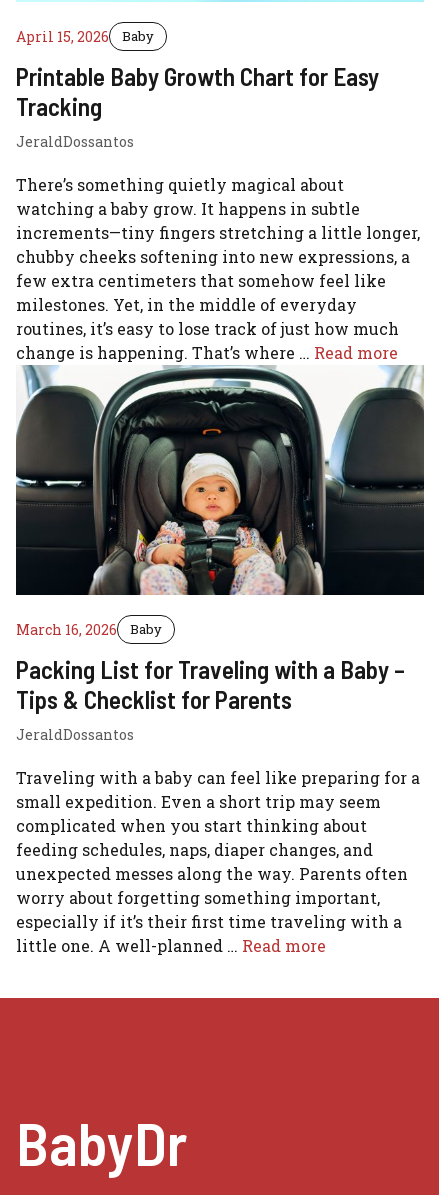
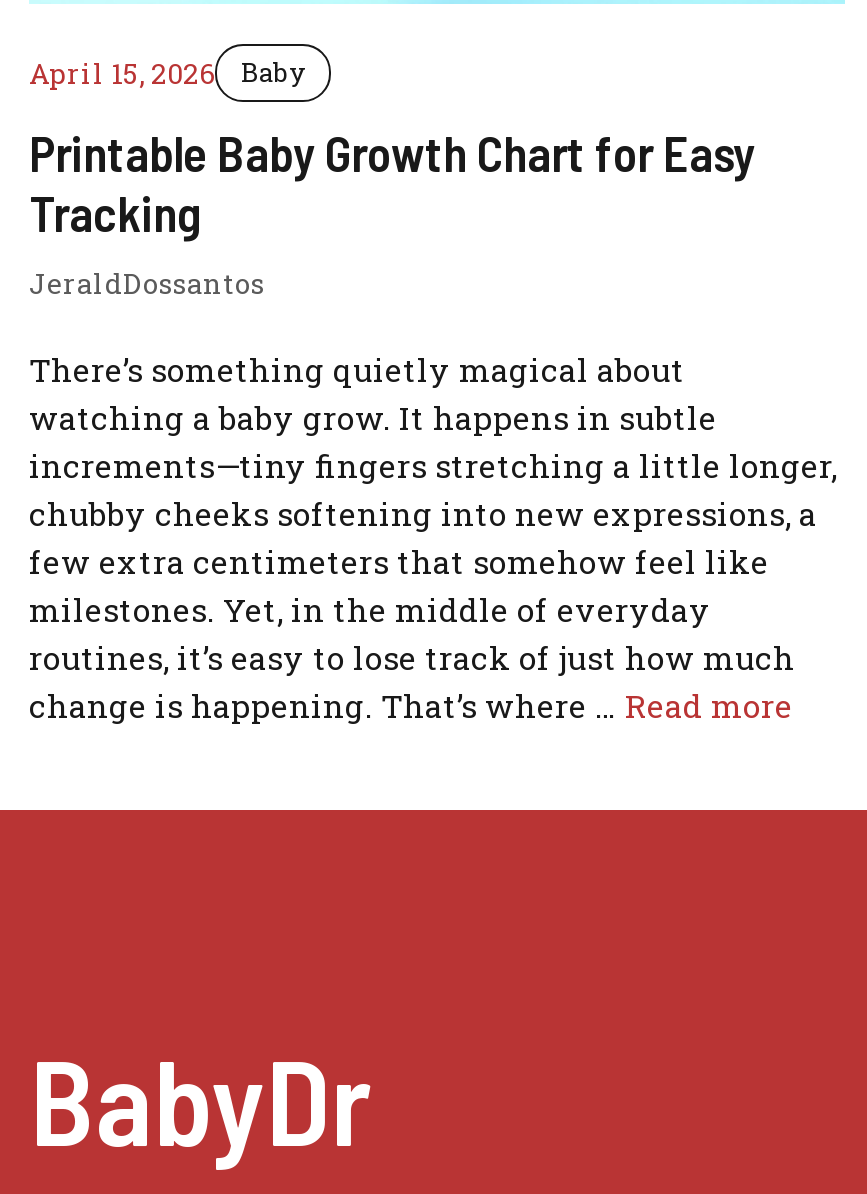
[15,364,425,956] [image] | March 16, 2026 | Baby | Packing List for Traveling with a Baby – | Tips & Checklist for Parents | JeraldDossantos | Traveling with a baby can feel like preparing for a | small expedition. Even a short trip may seem | complicated when you start thinking about | feeding schedules, naps, diaper changes, and | unexpected messes along the way. Parents often | worry about forgetting something important, | especially if it’s their first time traveling with a | little one. A well-planned … Read more -> none

